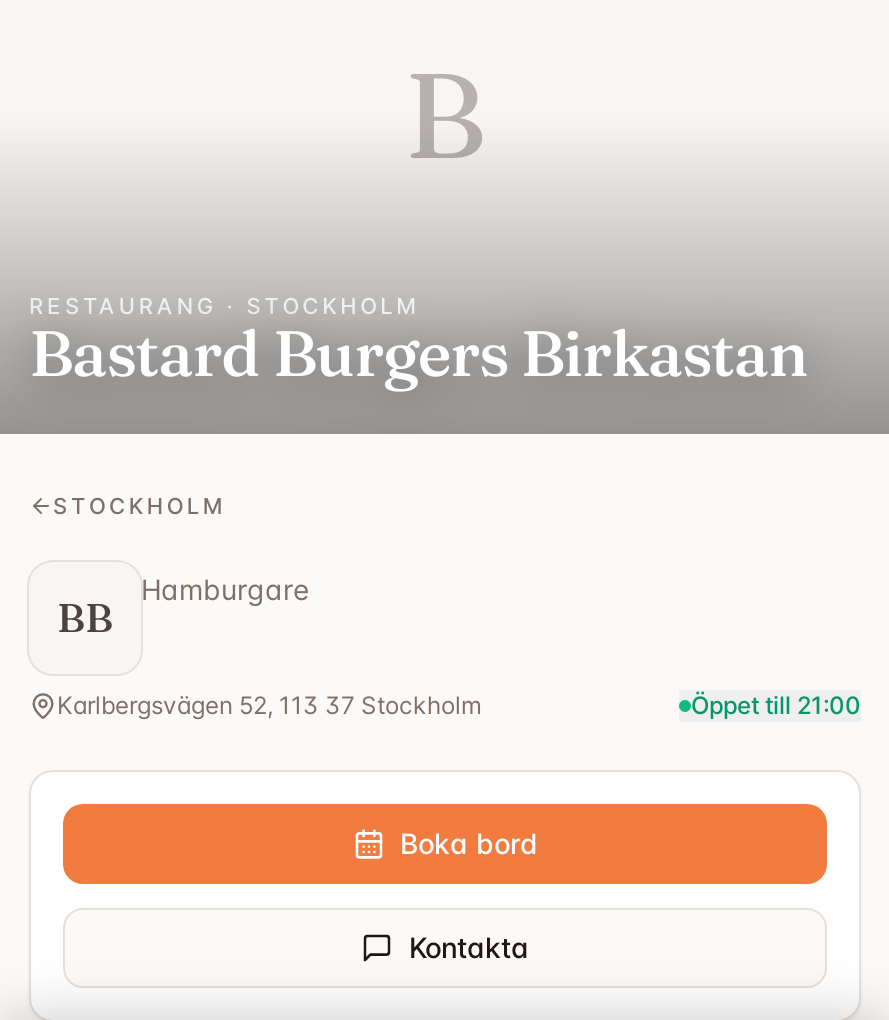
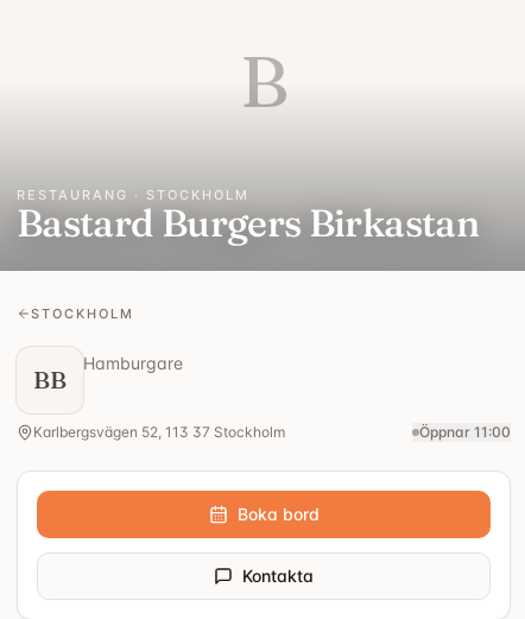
[691,690,861,720] Öppet till 21:00 -> [419,423,511,441] Öppnar 11:00

